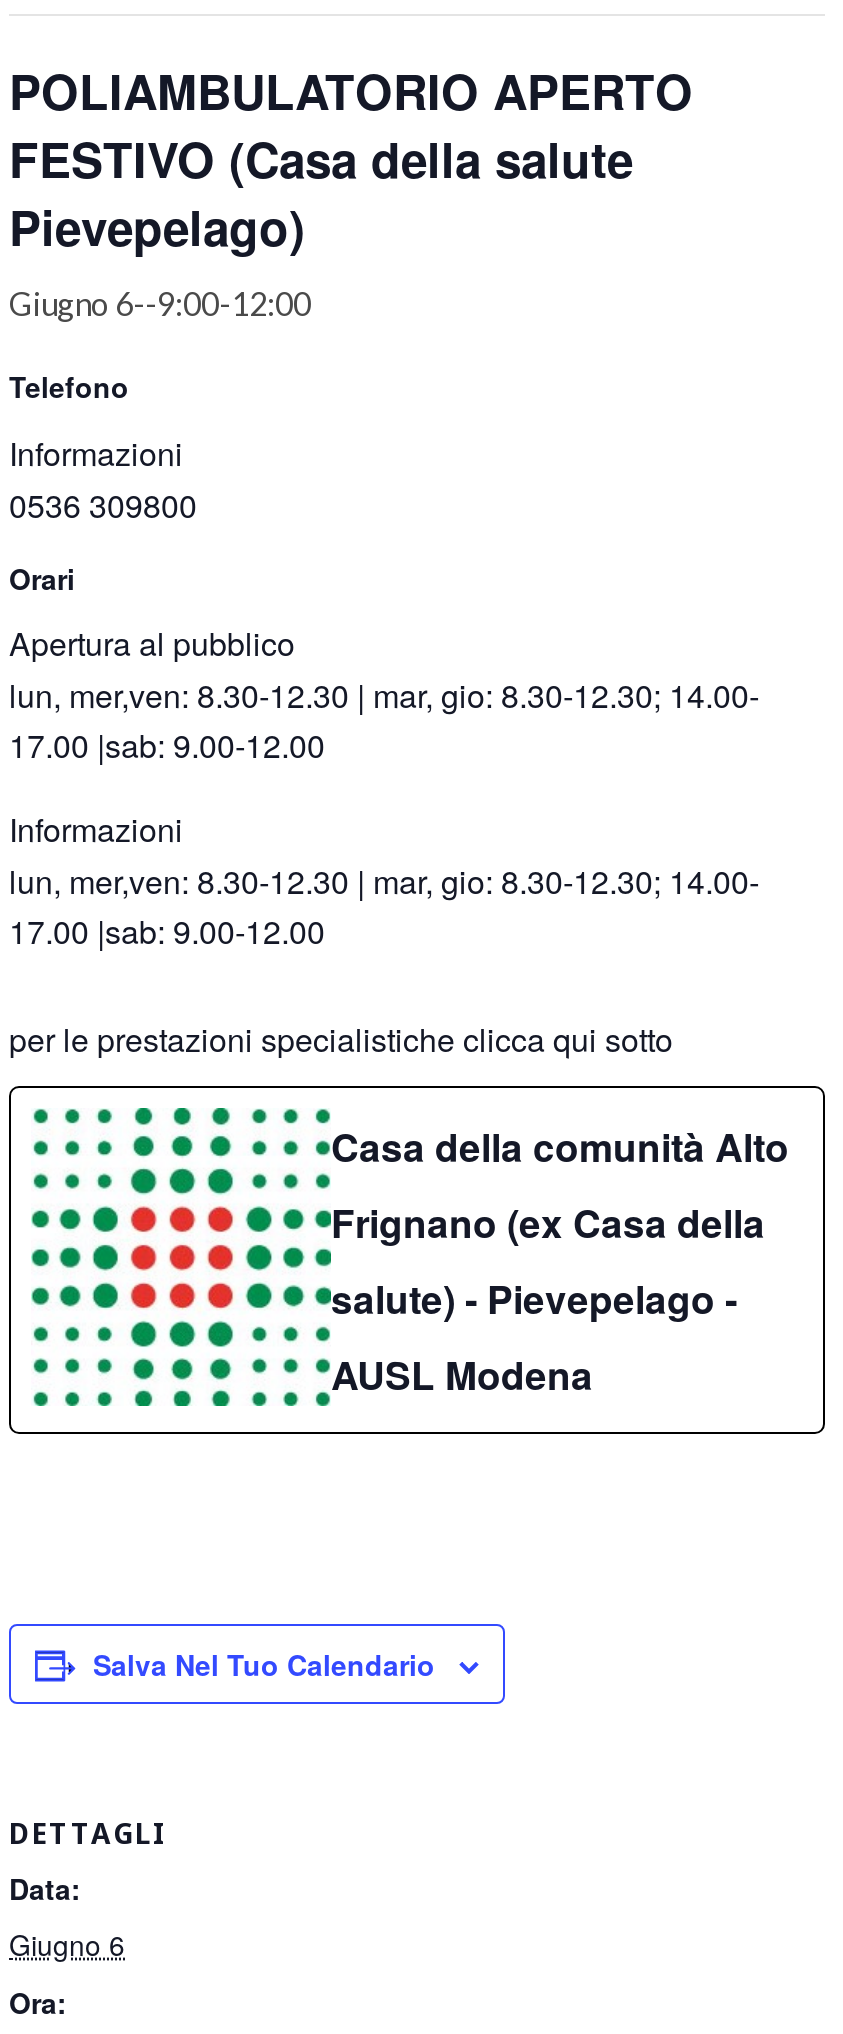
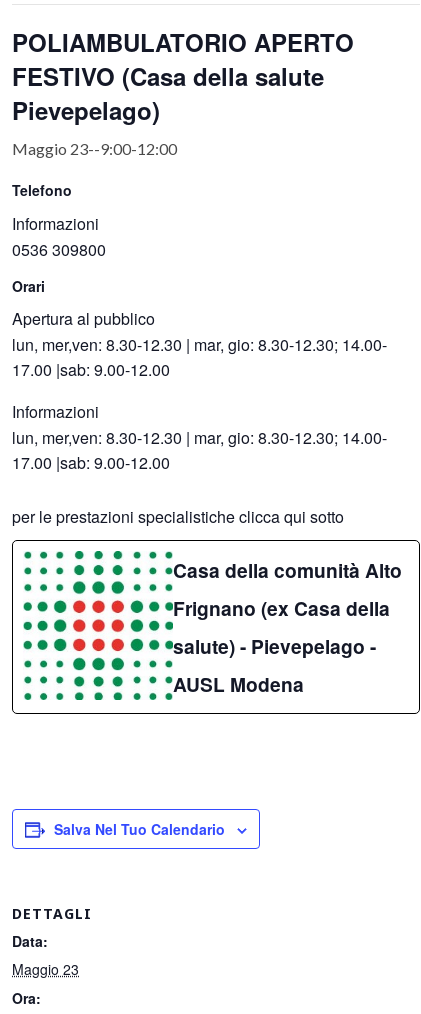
[9,284,311,322] Giugno 6--9:00-12:00 -> [12,139,177,158] Maggio 23--9:00-12:00
[9,1924,125,1964] Giugno 6 -> [12,959,79,979] Maggio 23

